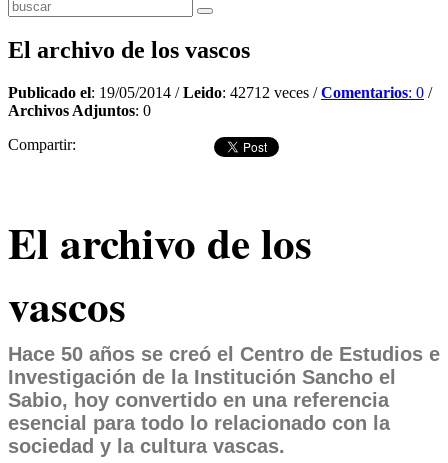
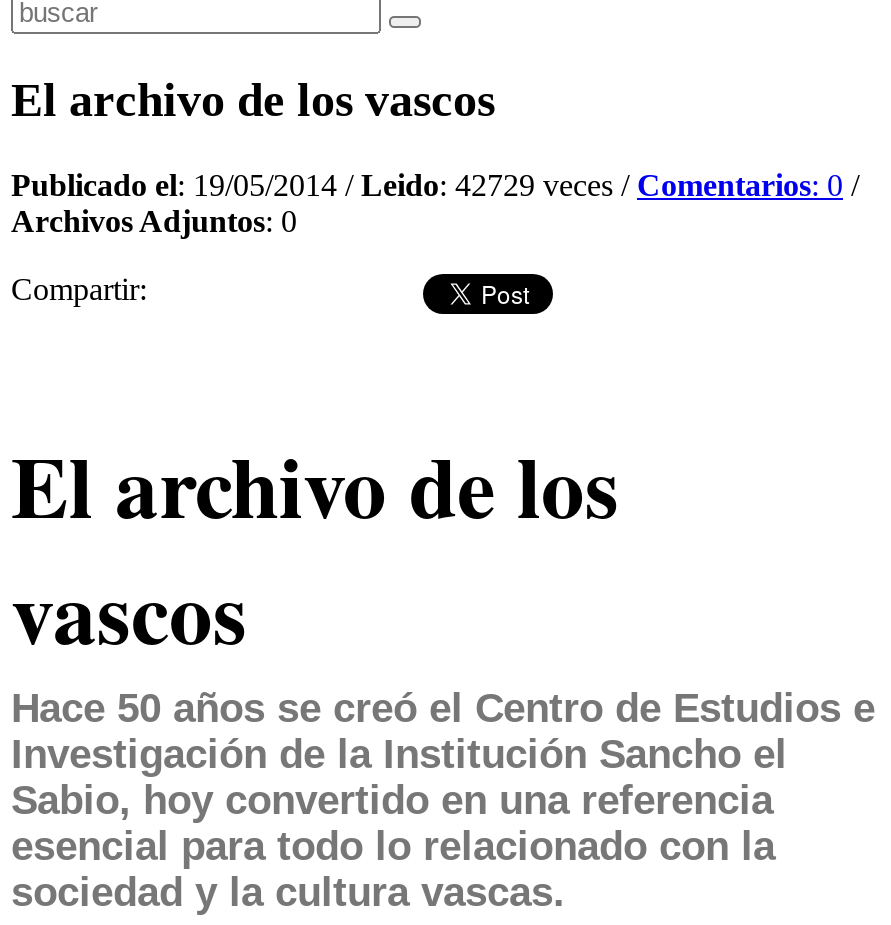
[8,83,432,100] Publicado el: 19/05/2014 / Leido: 42712 veces / Comentarios: 0 / -> [11,167,859,201] Publicado el: 19/05/2014 / Leido: 42729 veces / Comentarios: 0 /

